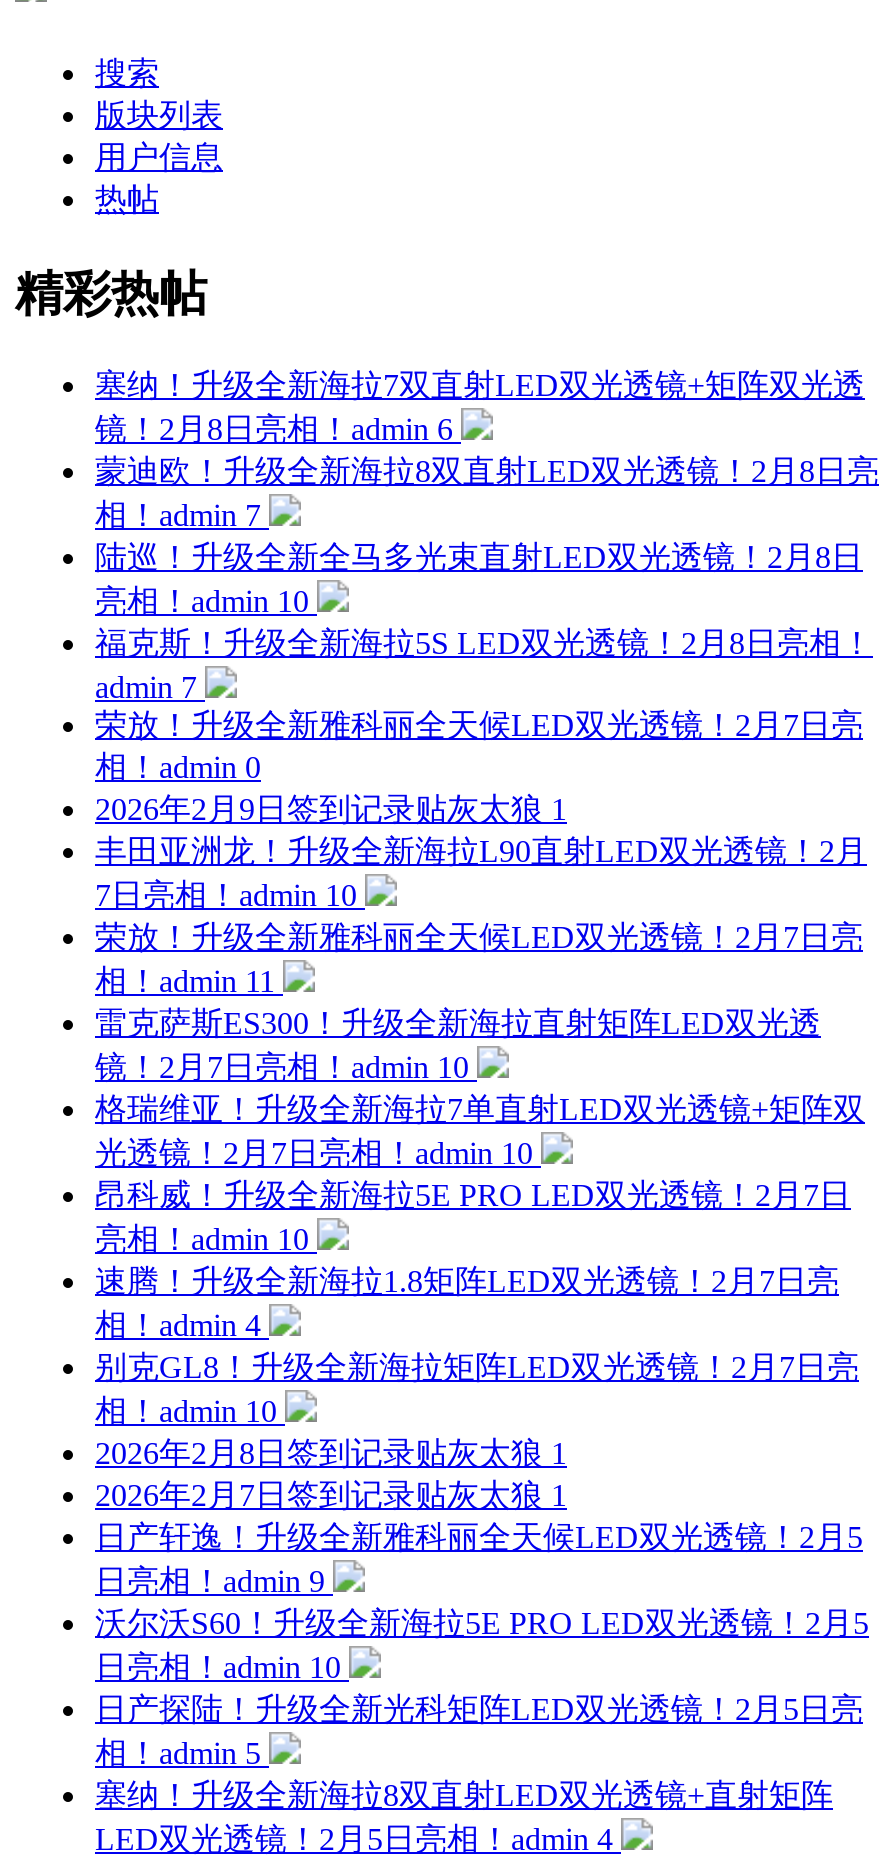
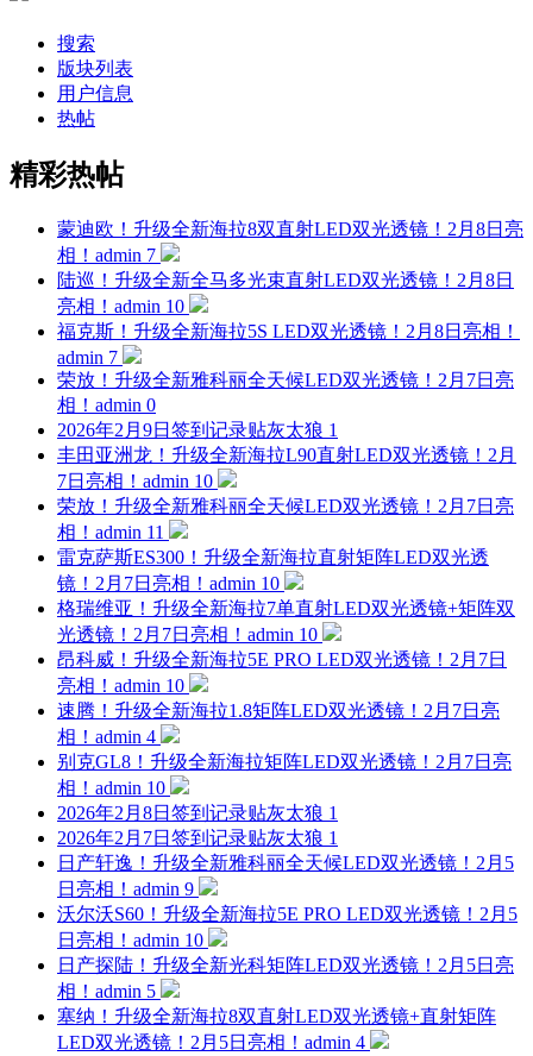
[95,367,865,445] 塞纳！升级全新海拉7双直射LED双光透镜+矩阵双光透 | 镜！2月8日亮相！admin 6 -> none

